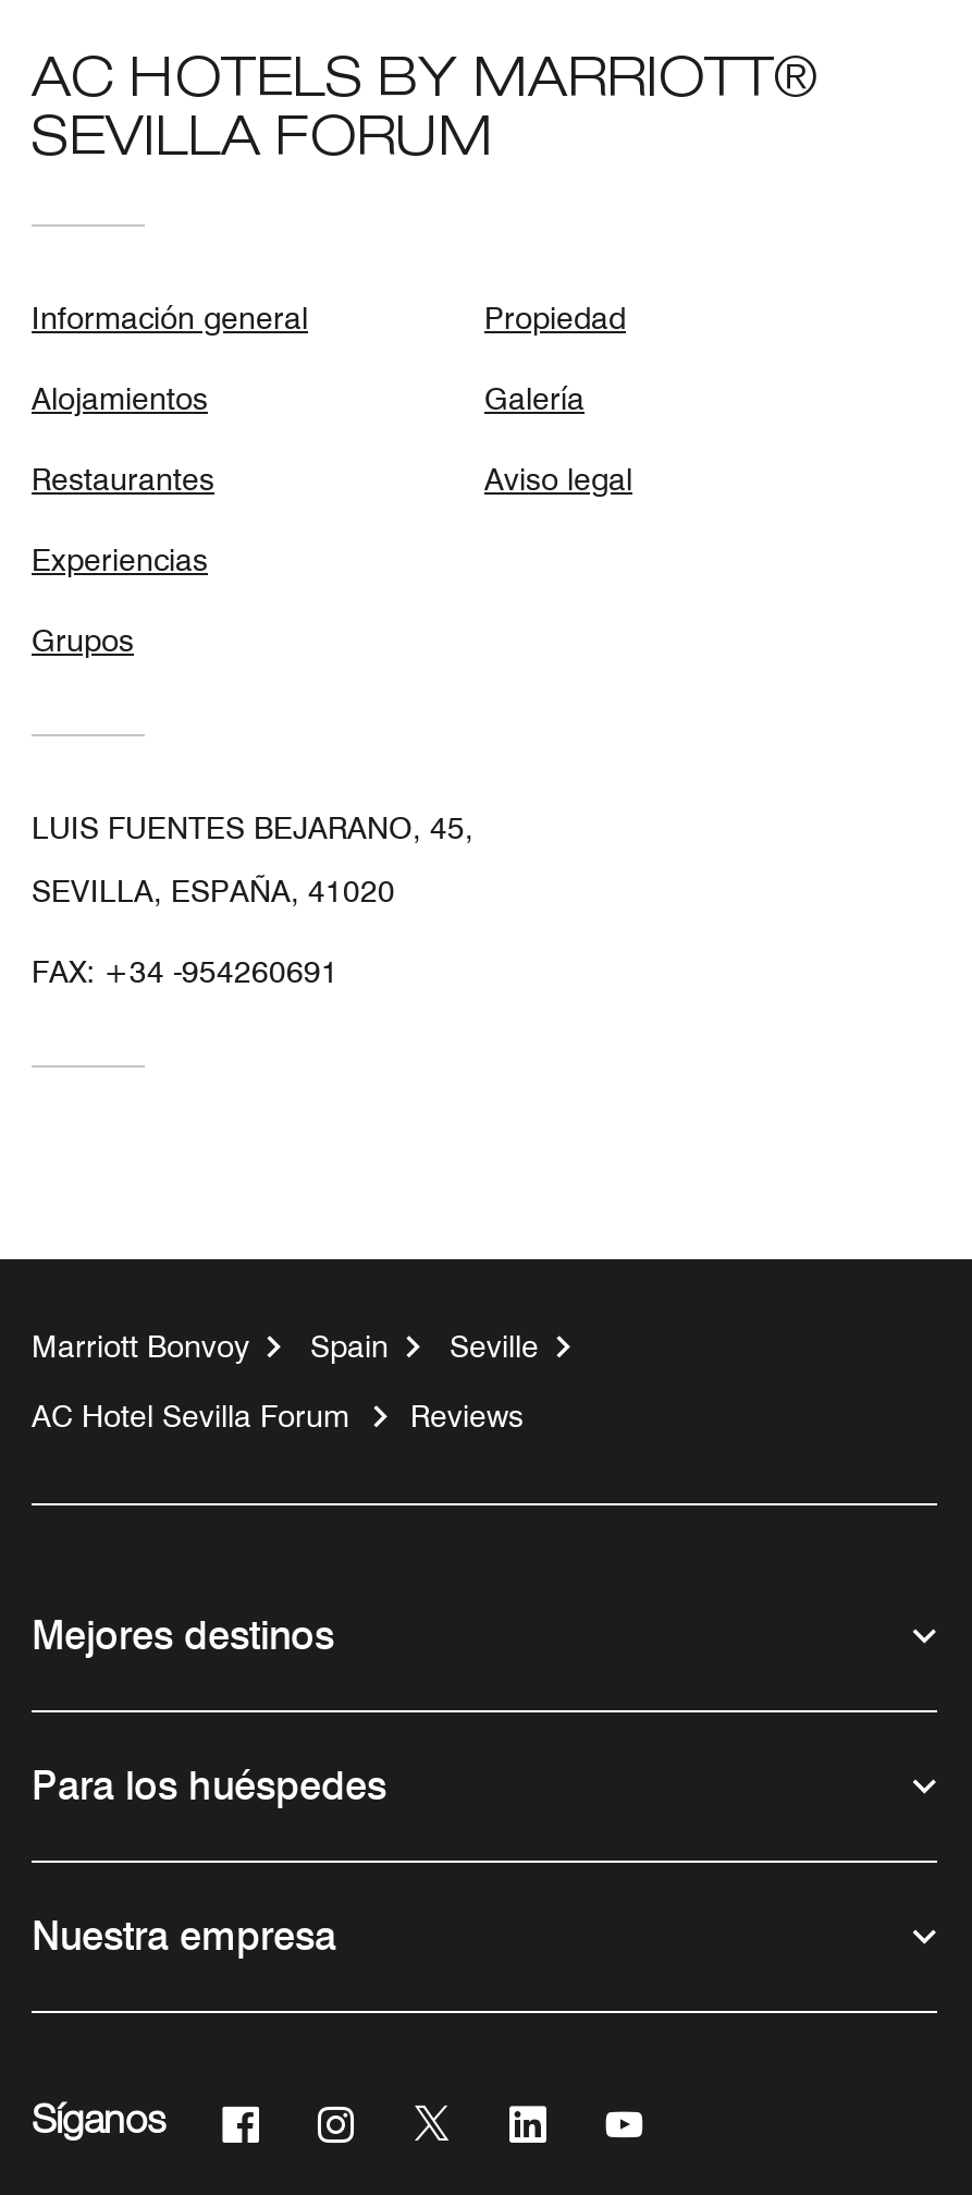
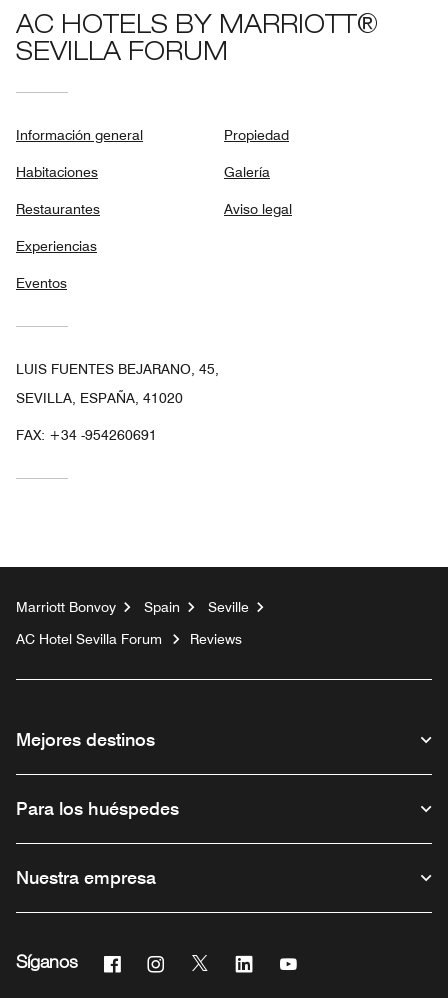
[32,381,208,416] Alojamientos -> [16,164,98,180] Habitaciones
[32,623,134,658] Grupos -> [16,275,67,291] Eventos

